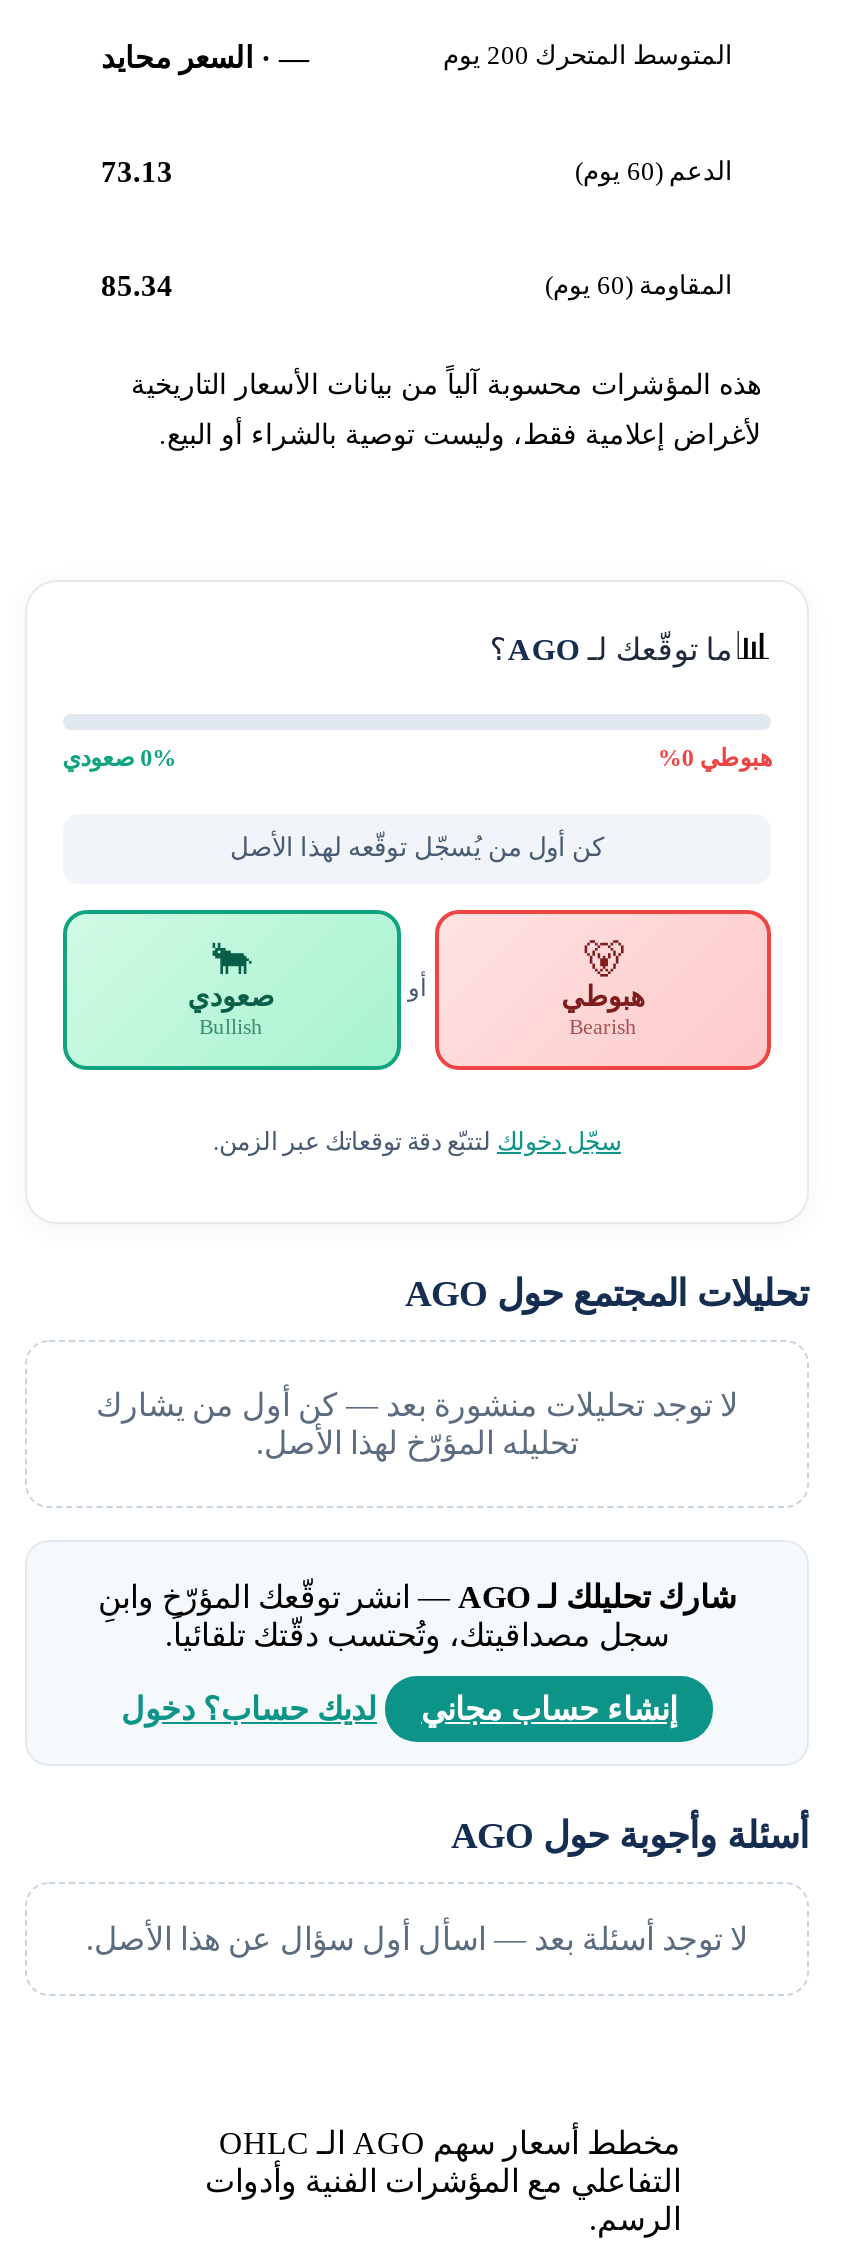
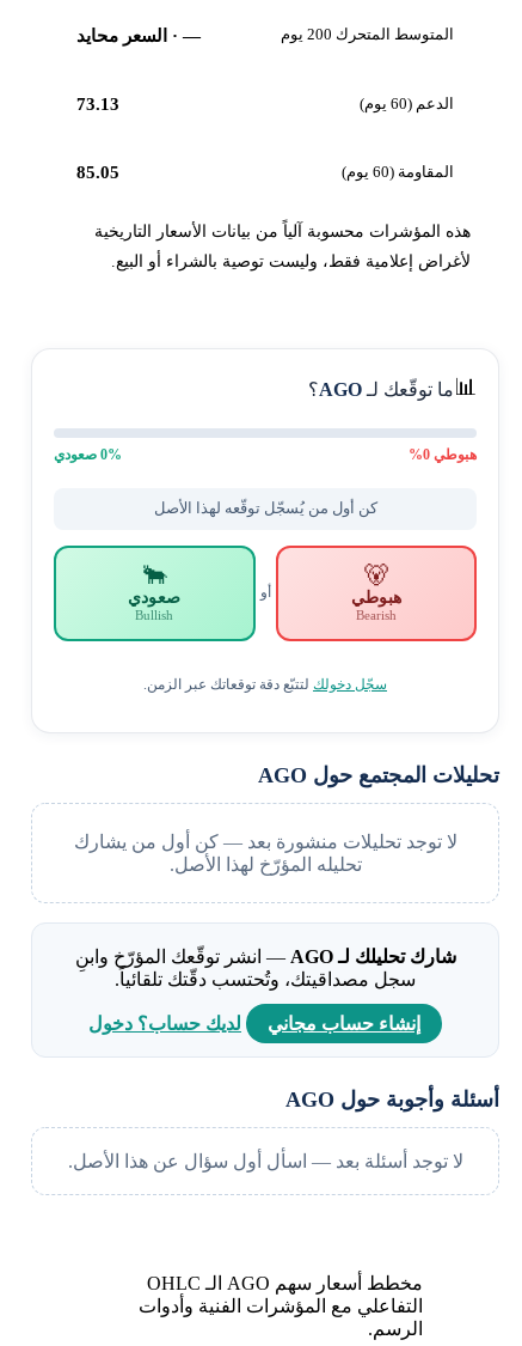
[109,269,181,301] 85.34 -> [81,162,124,182] 85.05

